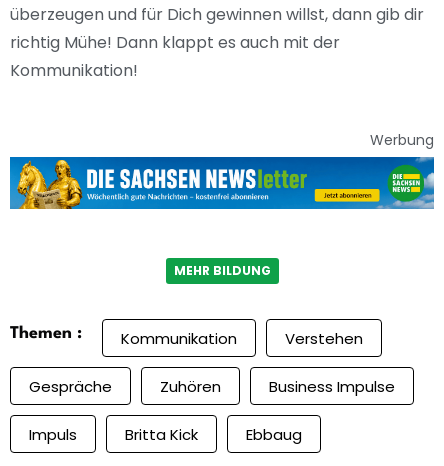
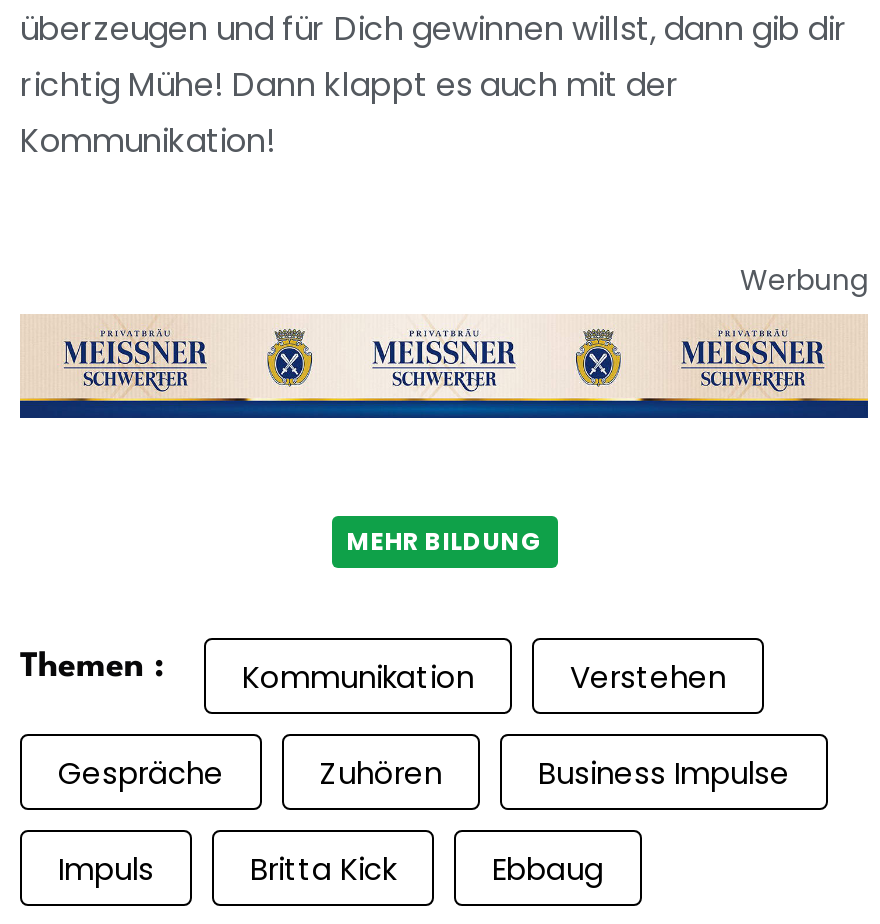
[9,156,435,210] [image] -> [18,314,868,420] [image]

